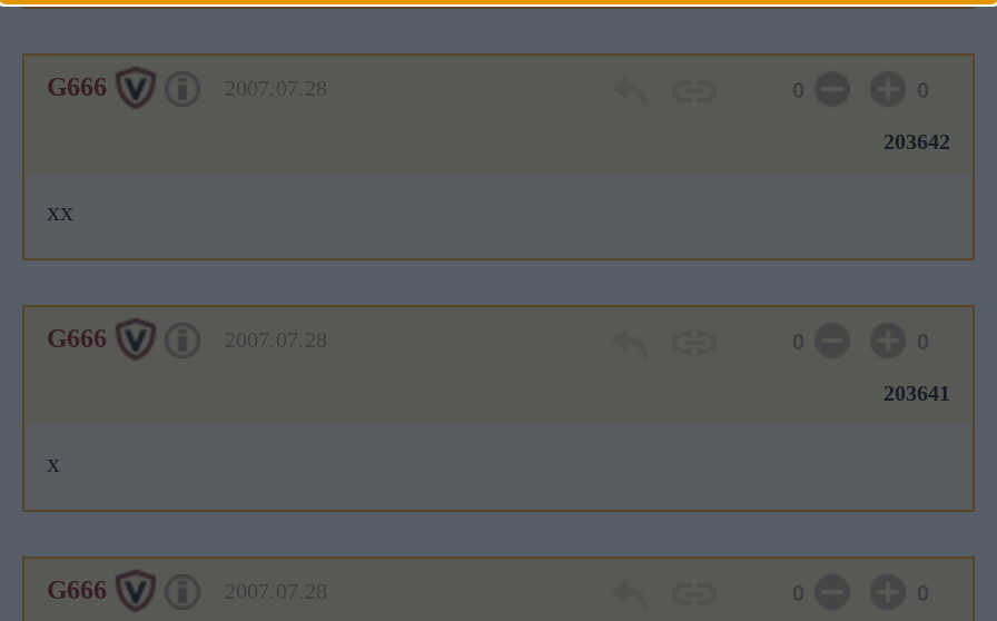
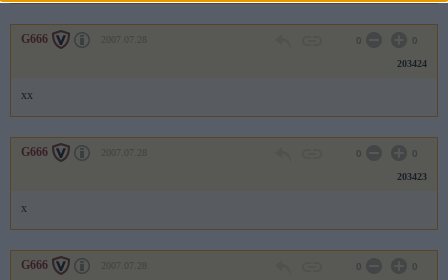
[884,129,950,154] 203642 -> [397,58,427,69] 203424
[884,381,950,405] 203641 -> [397,171,427,182] 203423

